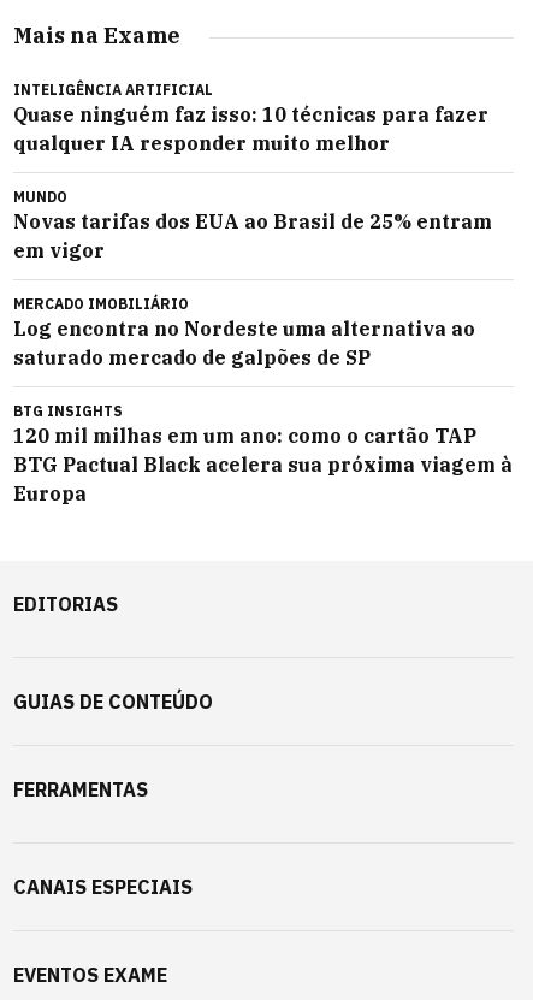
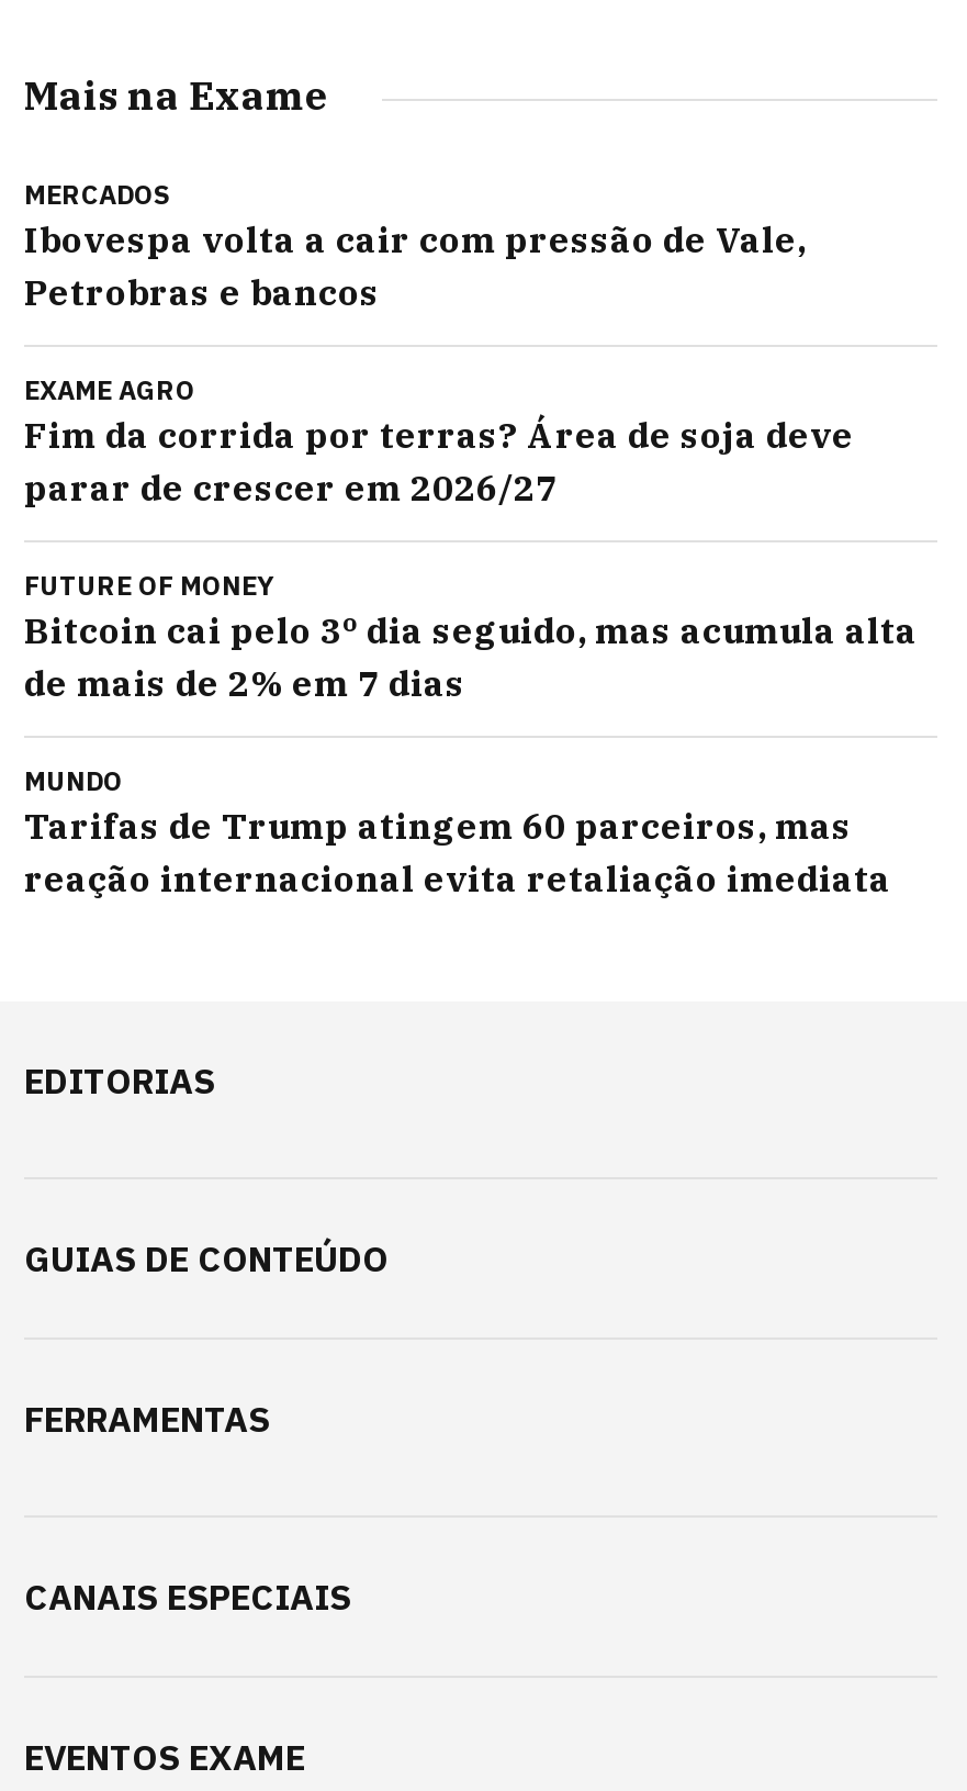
[13,81,488,155] INTELIGÊNCIA ARTIFICIAL | Quase ninguém faz isso: 10 técnicas para fazer | qualquer IA responder muito melhor -> [24,178,918,705] MERCADOS | Ibovespa volta a cair com pressão de Vale, | Petrobras e bancos | EXAME AGRO | Fim da corrida por terras? Área de soja deve | parar de crescer em 2026/27 | FUTURE OF MONEY | Bitcoin cai pelo 3º dia seguido, mas acumula alta | de mais de 2% em 7 dias
moved [13,188,67,206] -> [24,764,123,797]: MUNDO
[13,209,513,505] Novas tarifas dos EUA ao Brasil de 25% entram | em vigor | MERCADO IMOBILIÁRIO | Log encontra no Nordeste uma alternativa ao | saturado mercado de galpões de SP | BTG INSIGHTS | 120 mil milhas em um ano: como o cartão TAP | BTG Pactual Black acelera sua próxima viagem à | Europa -> [24,804,891,900] Tarifas de Trump atingem 60 parceiros, mas | reação internacional evita retaliação imediata

